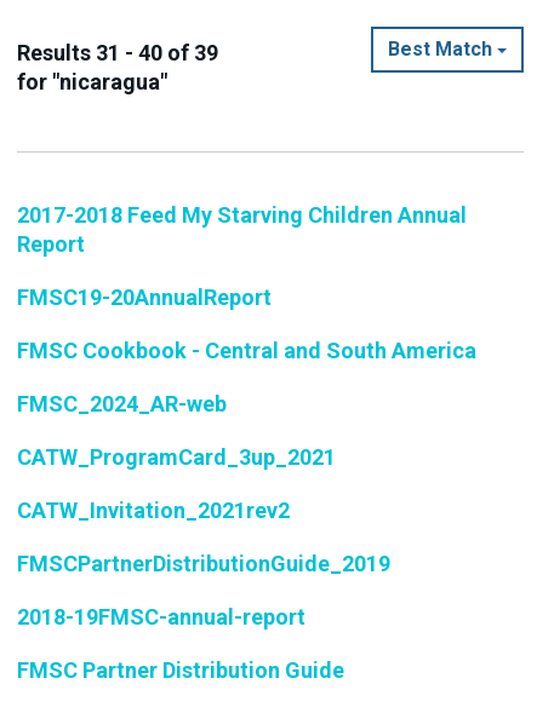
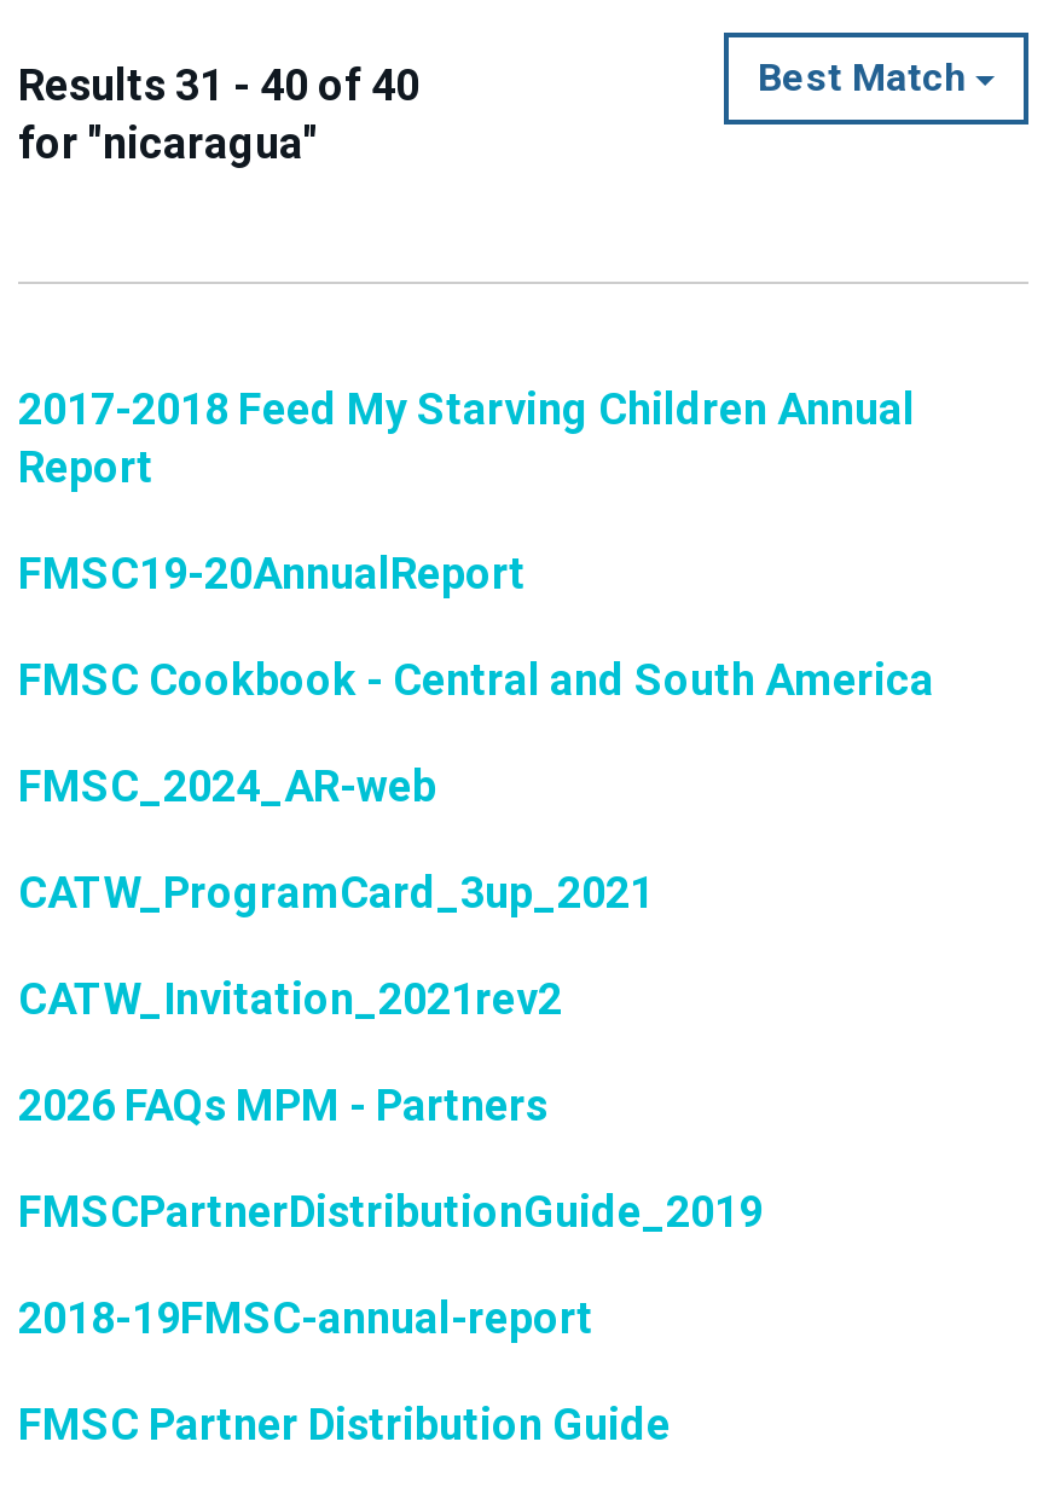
[17,40,218,65] Results 31 - 40 of 39 -> [18,59,419,110] Results 31 - 40 of 40
none -> [18,1079,547,1130] 2026 FAQs MPM - Partners

